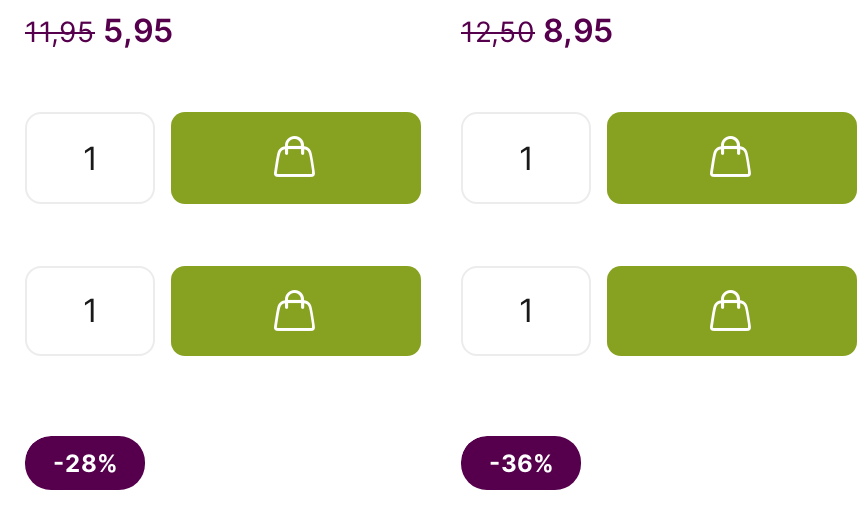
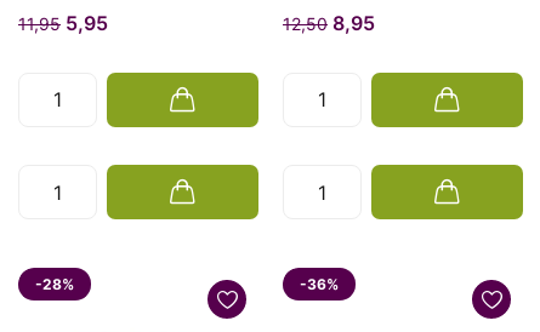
none -> [206,279,248,320] [image]
none -> [471,279,512,320] [image]

